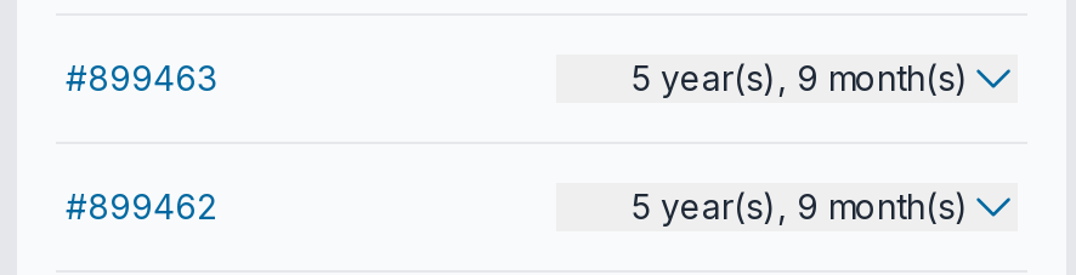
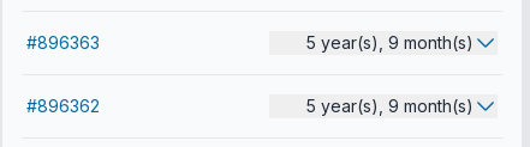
[66,57,216,98] #899463 -> [26,32,100,53] #896363
[66,185,216,227] #899462 -> [26,96,100,116] #896362

